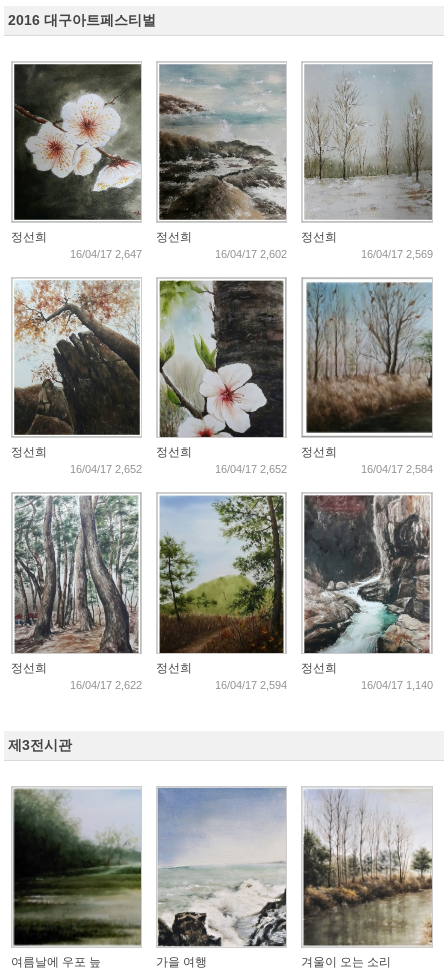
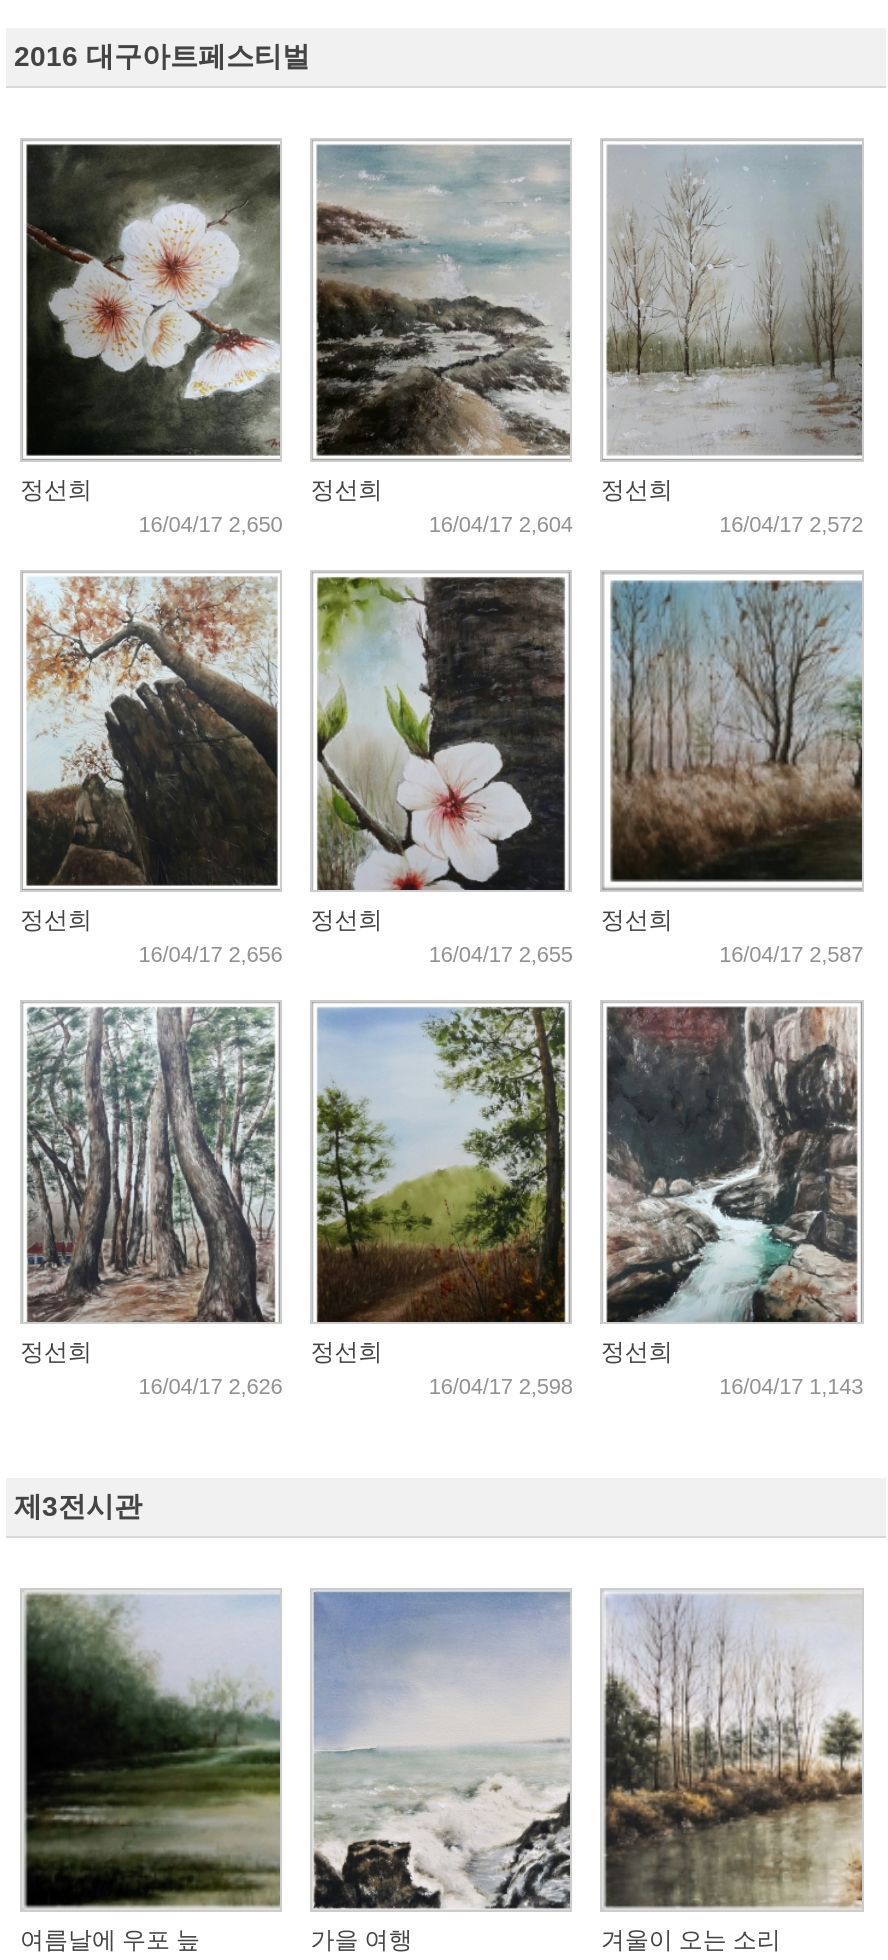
[70,248,142,260] 16/04/17 2,647 -> [138,512,282,536] 16/04/17 2,650
[215,248,287,260] 16/04/17 2,602 -> [429,512,573,536] 16/04/17 2,604
[361,248,433,260] 16/04/17 2,569 -> [719,512,863,536] 16/04/17 2,572
[70,463,142,475] 16/04/17 2,652 -> [138,943,282,967] 16/04/17 2,656
[215,463,287,475] 16/04/17 2,652 -> [429,943,573,967] 16/04/17 2,655
[361,463,433,475] 16/04/17 2,584 -> [719,943,863,967] 16/04/17 2,587
[70,679,142,691] 16/04/17 2,622 -> [138,1374,282,1398] 16/04/17 2,626
[215,679,287,691] 16/04/17 2,594 -> [429,1374,573,1398] 16/04/17 2,598
[361,679,433,691] 16/04/17 1,140 -> [719,1374,863,1398] 16/04/17 1,143

